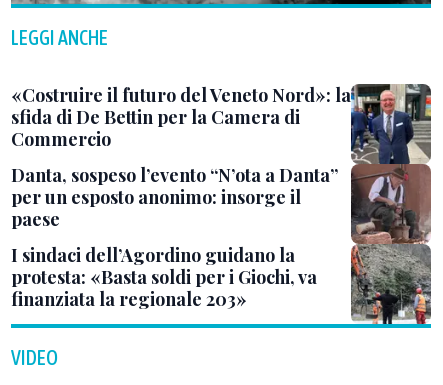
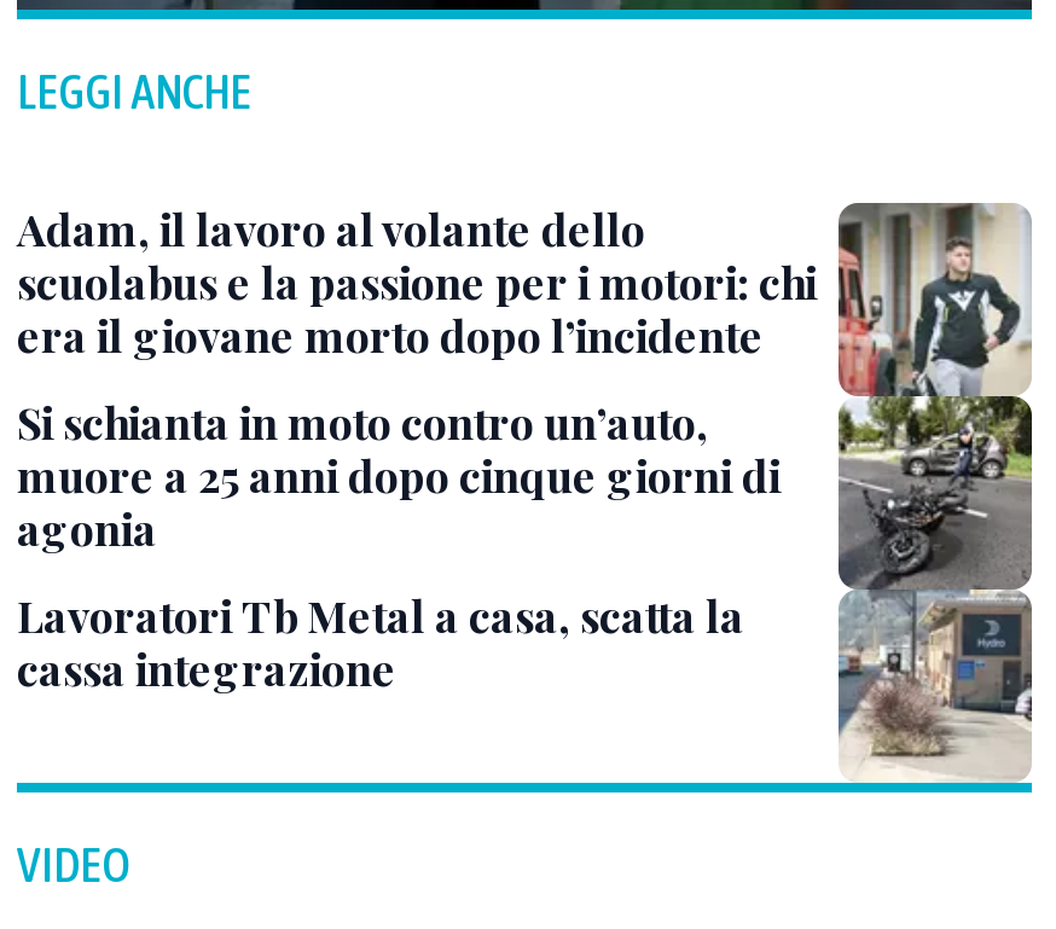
[11,83,432,325] [image] | «Costruire il futuro del Veneto Nord»: la | sfida di De Bettin per la Camera di | Commercio -> [17,201,1034,785] [image] | Adam, il lavoro al volante dello | scuolabus e la passione per i motori: chi | era il giovane morto dopo l’incidente
[11,163,338,231] Danta, sospeso l’evento “N’ota a Danta” | per un esposto anonimo: insorge il | paese -> [17,394,781,558] Si schianta in moto contro un’auto, | muore a 25 anni dopo cinque giorni di | agonia
[11,243,317,311] I sindaci dell’Agordino guidano la | protesta: «Basta soldi per i Giochi, va | finanziata la regionale 203» -> [17,587,744,699] Lavoratori Tb Metal a casa, scatta la | cassa integrazione

